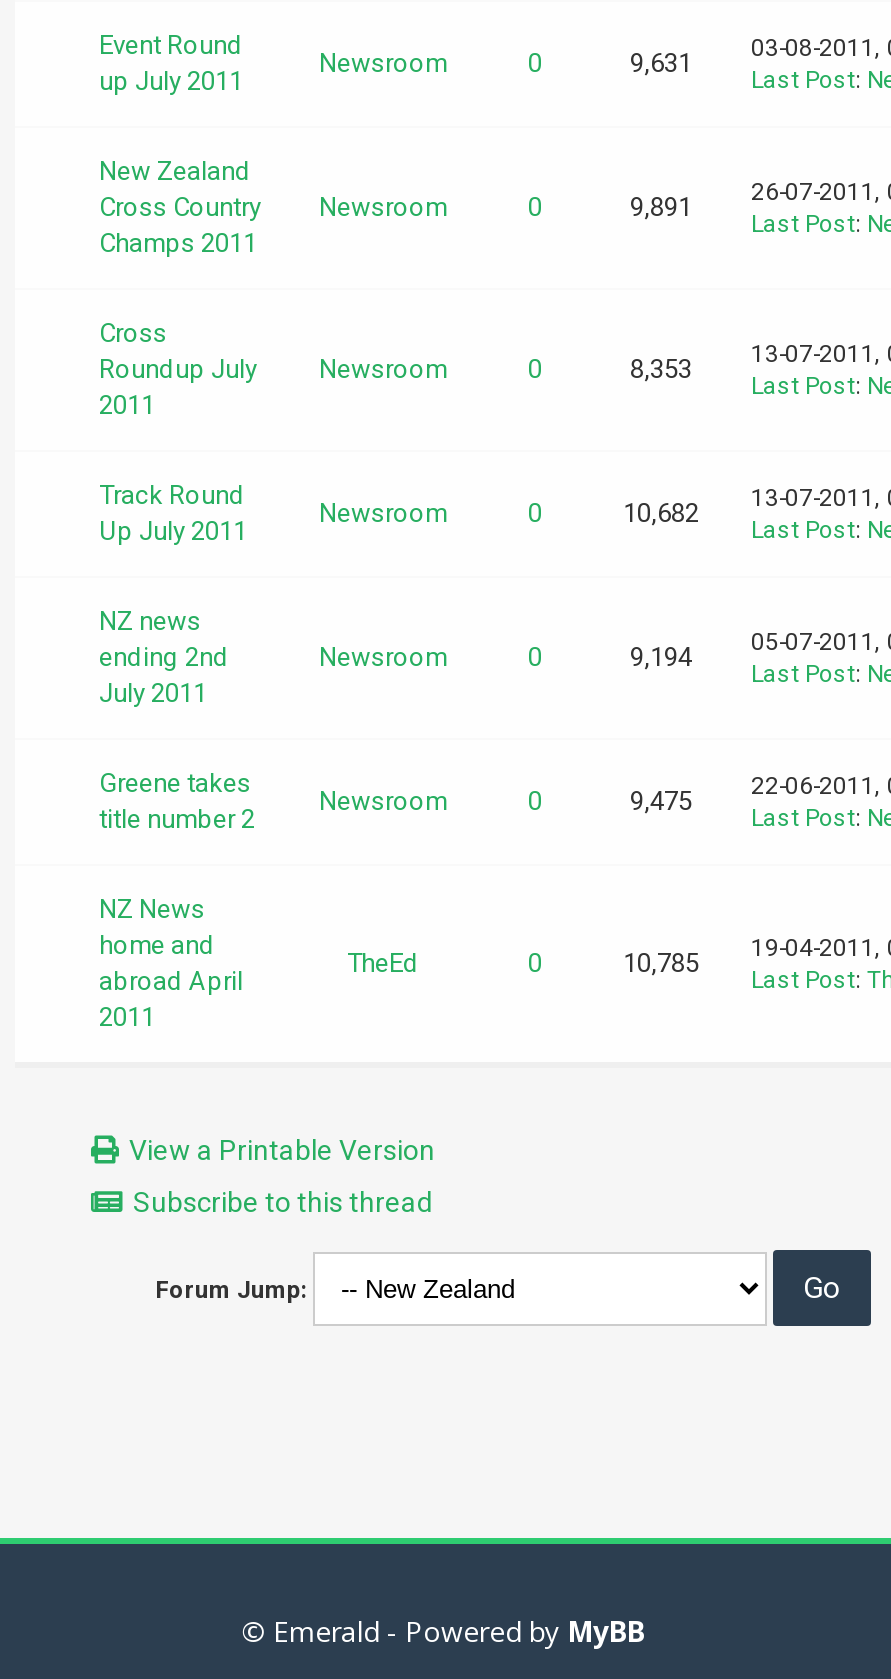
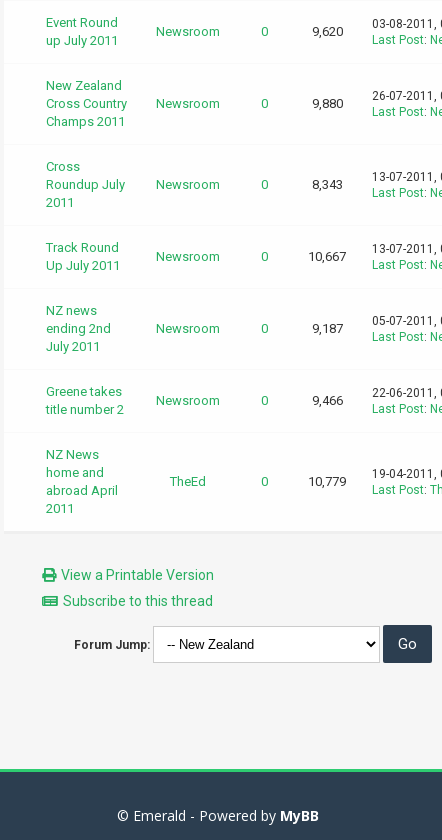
[630,48,692,78] 9,631 -> [311,24,342,39] 9,620
[630,192,692,222] 9,891 -> [311,96,342,111] 9,880
[630,354,692,384] 8,353 -> [311,177,342,192] 8,343
[623,498,699,528] 10,682 -> [308,249,346,264] 10,667
[630,642,692,672] 9,194 -> [311,321,342,336] 9,187
[630,786,692,816] 9,475 -> [311,393,342,408] 9,466
[623,948,699,978] 10,785 -> [308,474,346,489] 10,779

